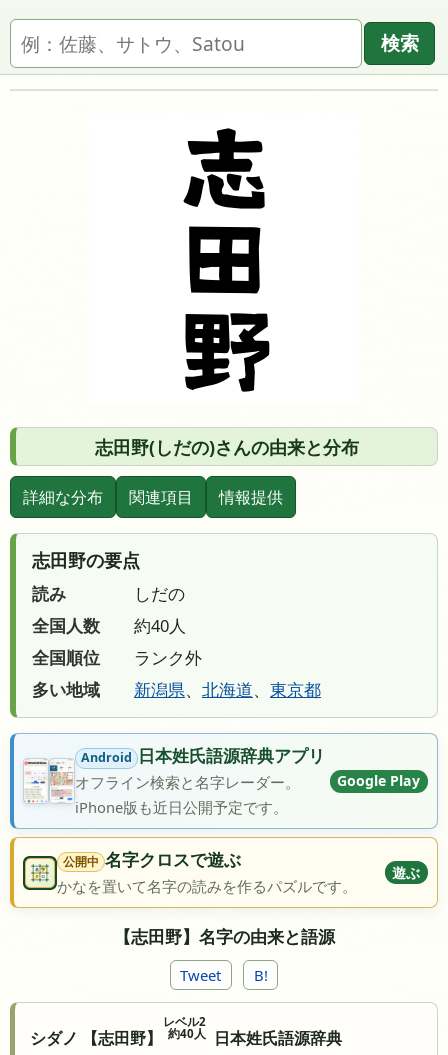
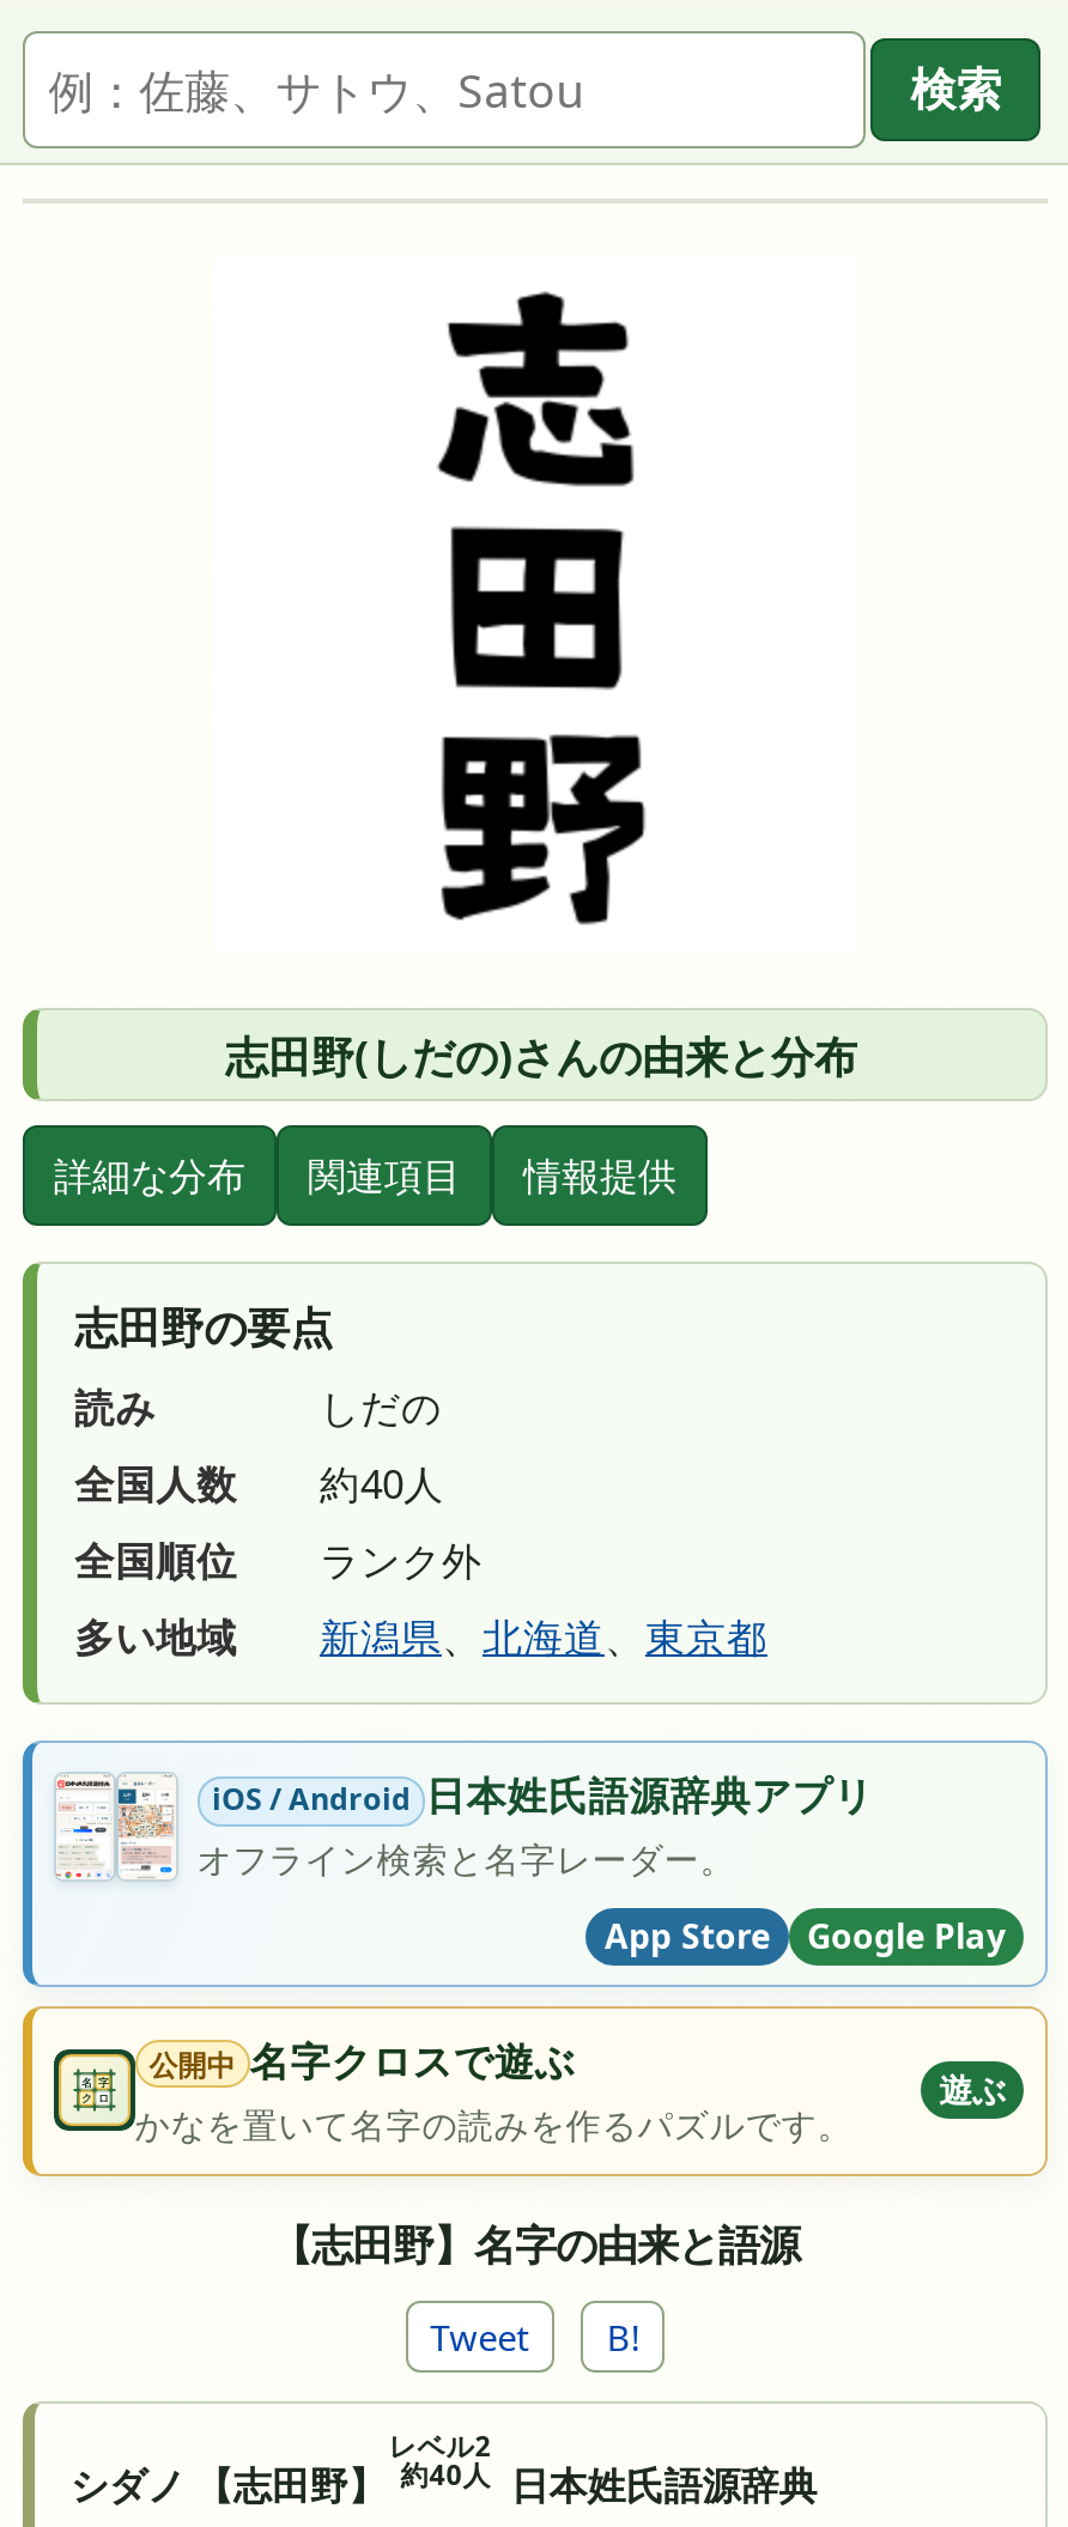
[24,744,325,803] [image] | Android 日本姓氏語源辞典アプリ -> [54,1768,874,1879] [image] | iOS / Android 日本姓氏語源辞典アプリ
moved [337,771,420,790] -> [807,1913,1006,1958]: Google Play
[75,797,288,817] iPhone版も近日公開予定です。 -> [605,1913,770,1958] App Store

